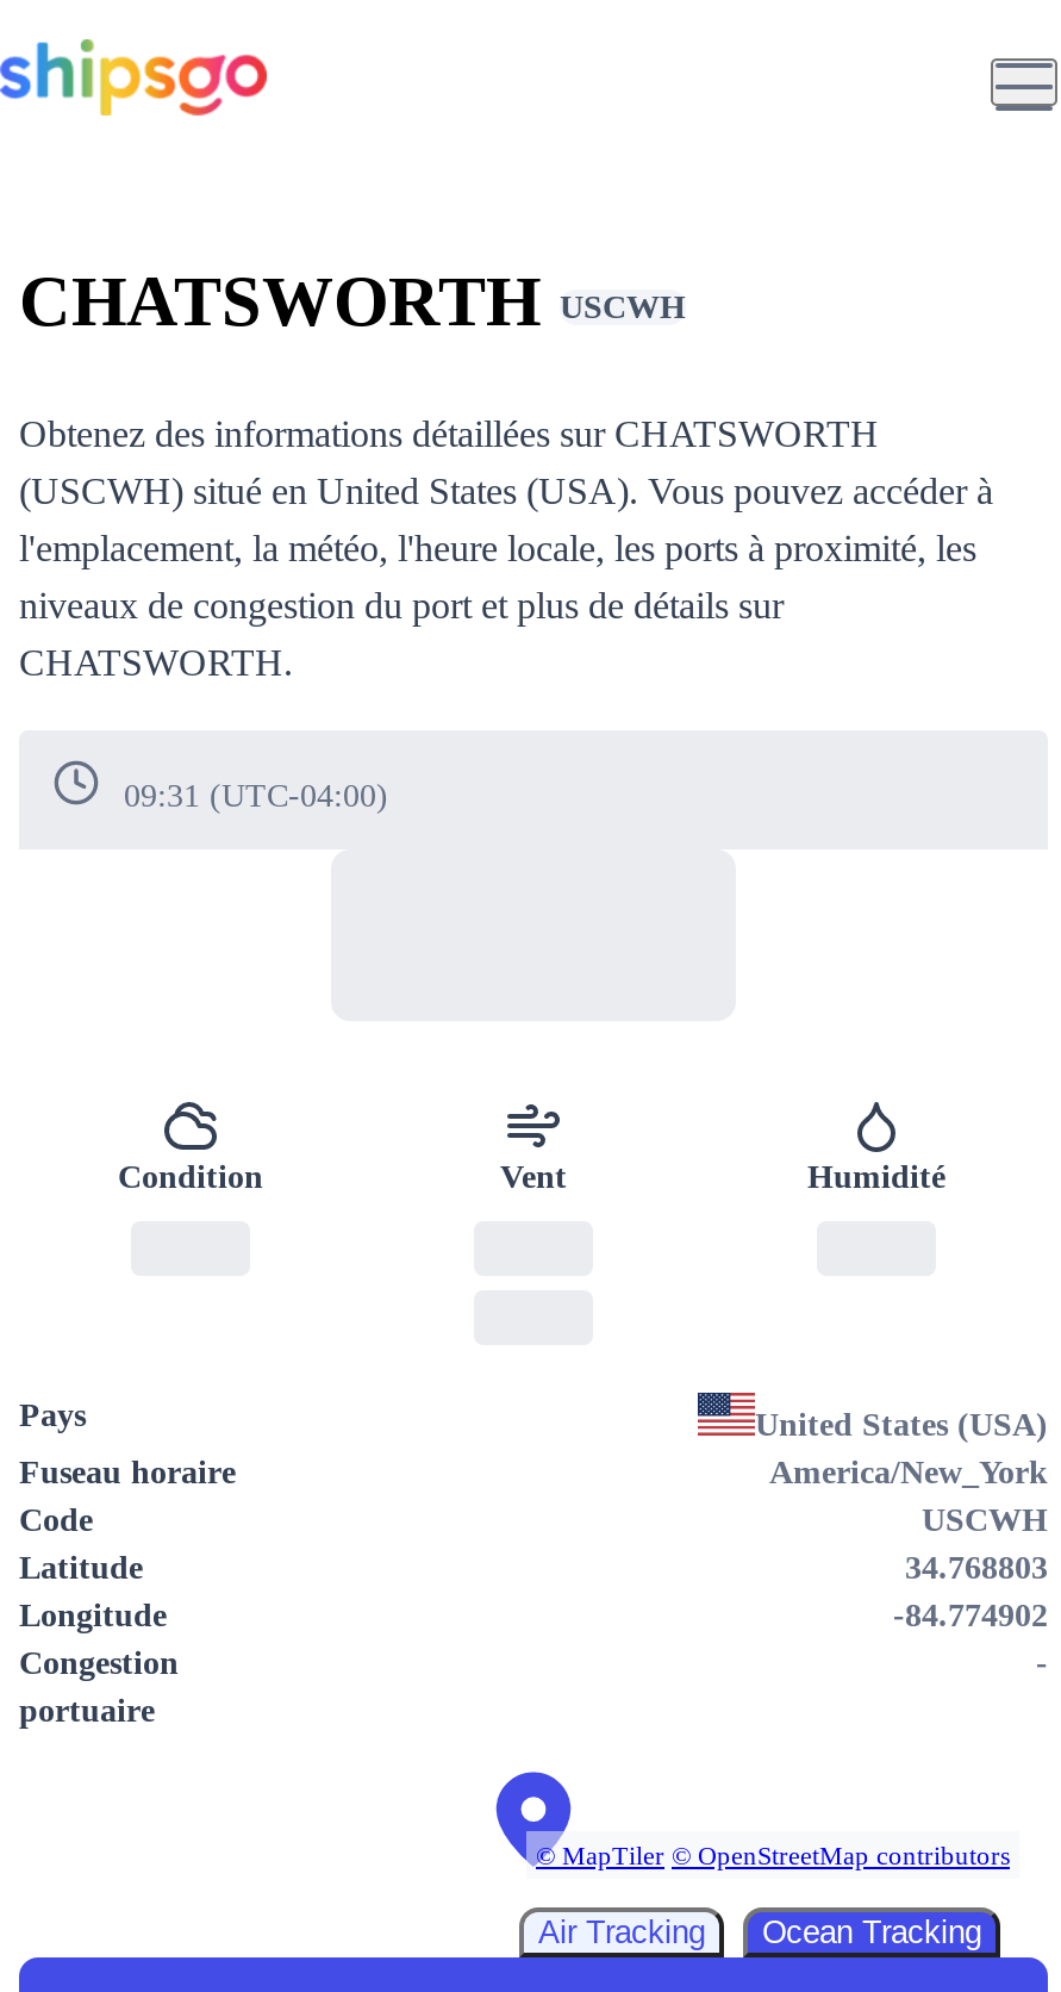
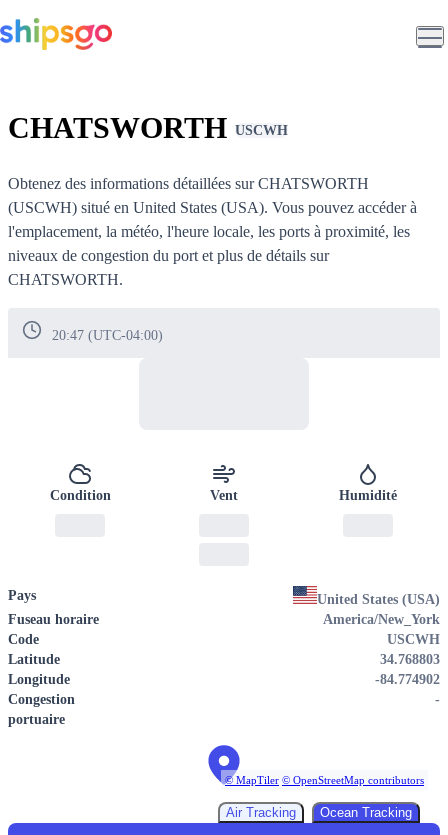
[124,777,388,813] 09:31 (UTC-04:00) -> [52,328,163,343] 20:47 (UTC-04:00)

